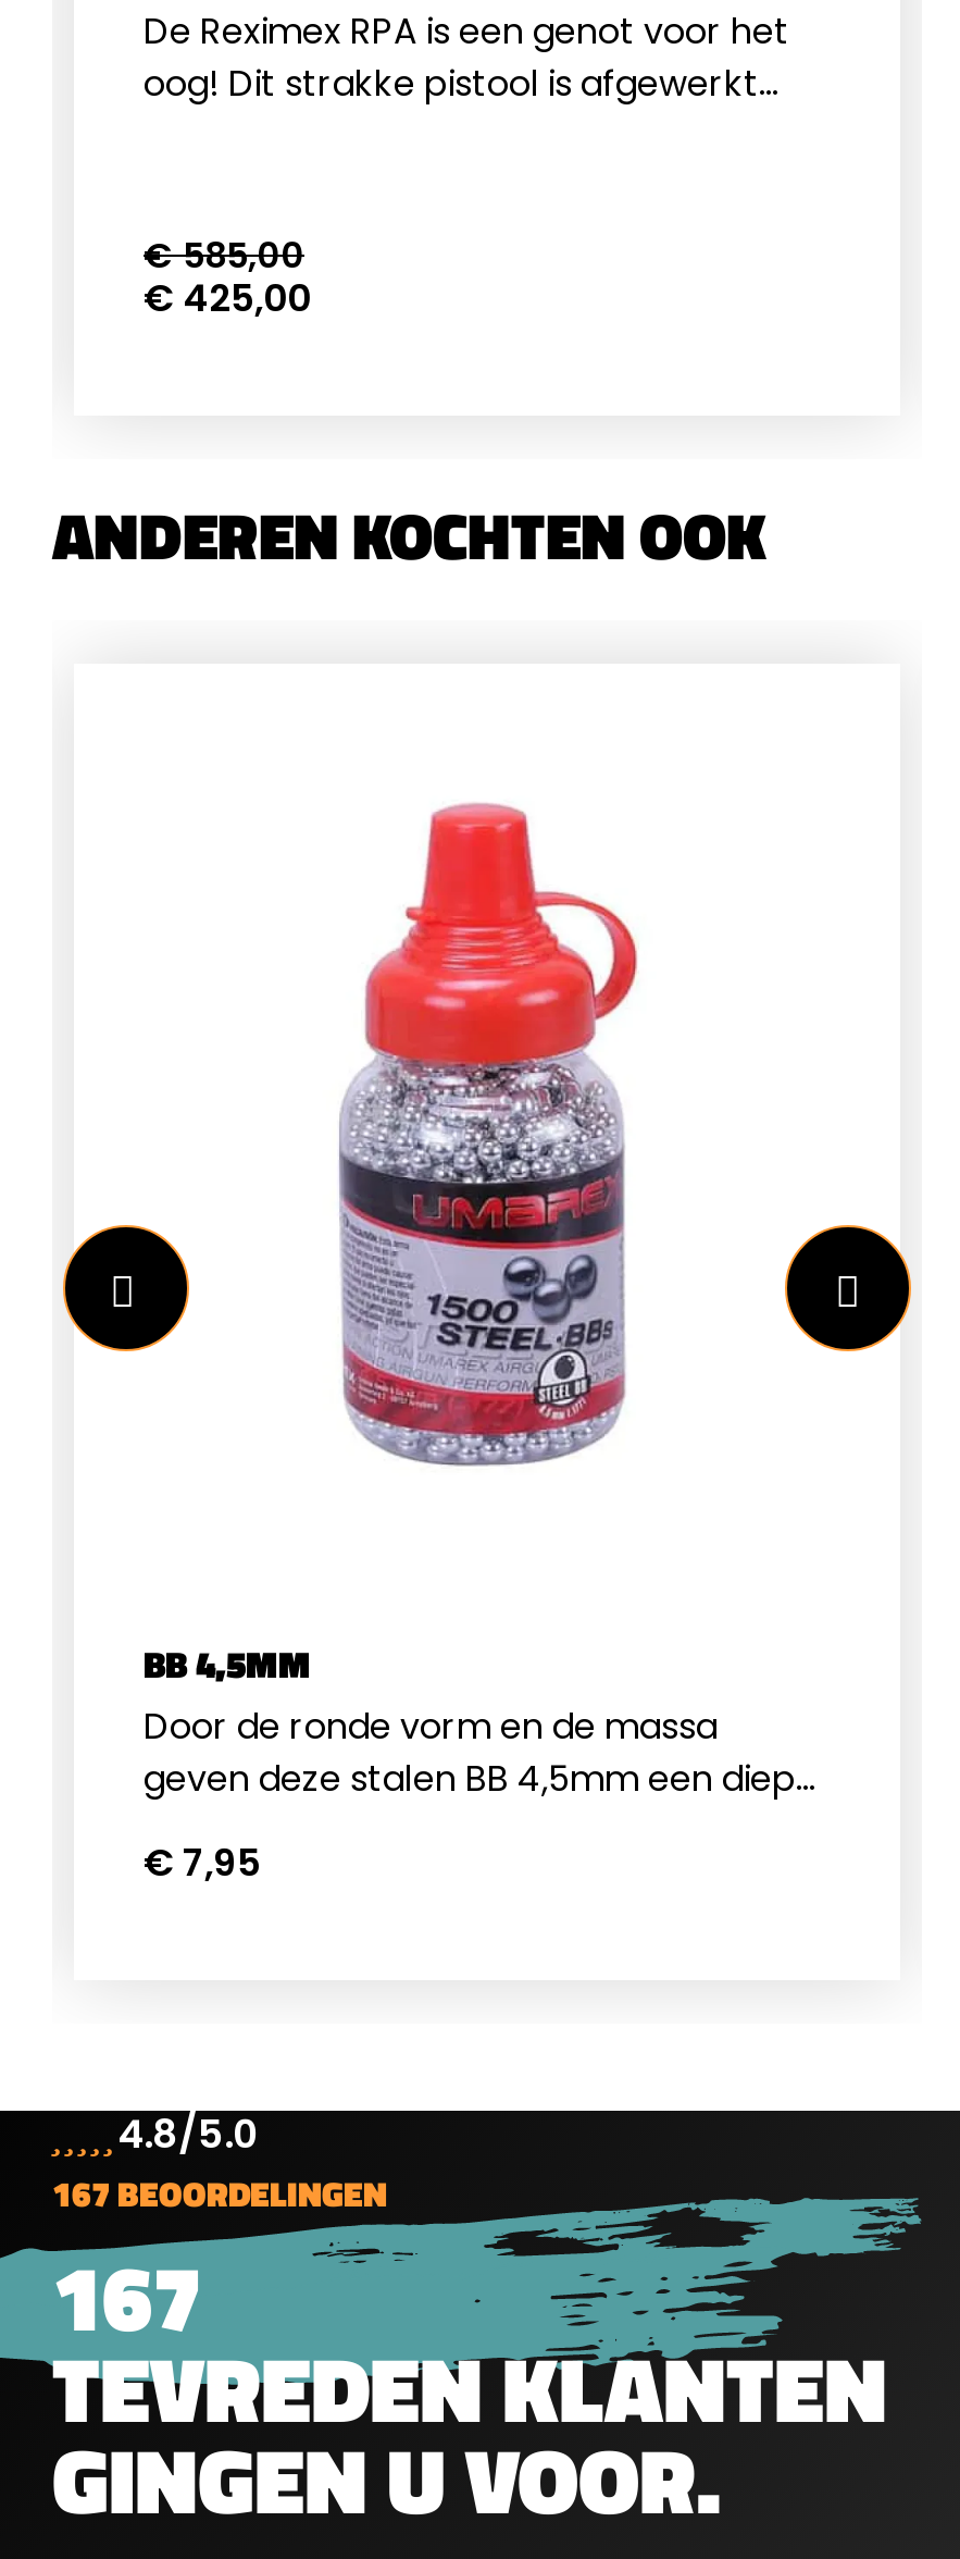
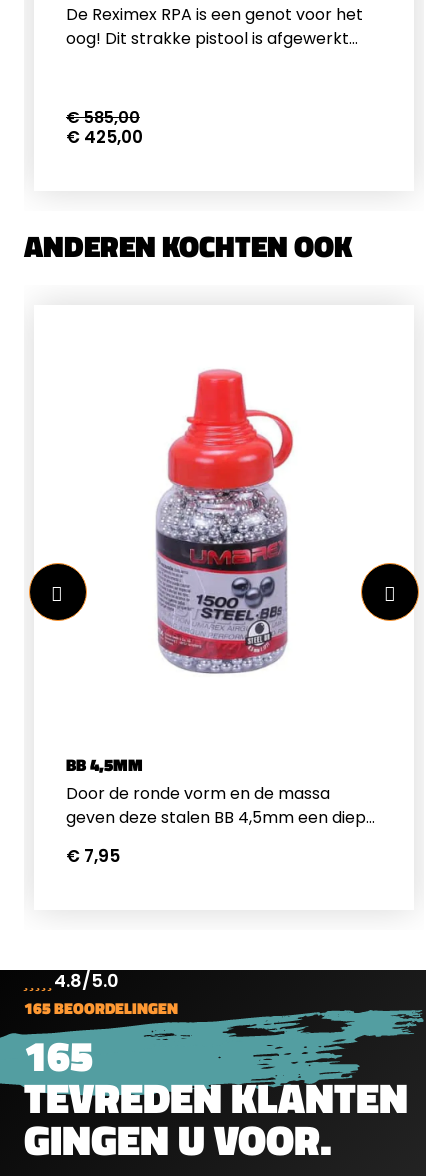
[52,2166,387,2219] 167 BEOORDELINGEN -> [24,996,178,1020] 165 BEOORDELINGEN
[52,2225,202,2364] 167 -> [24,1023,93,1087] 165

